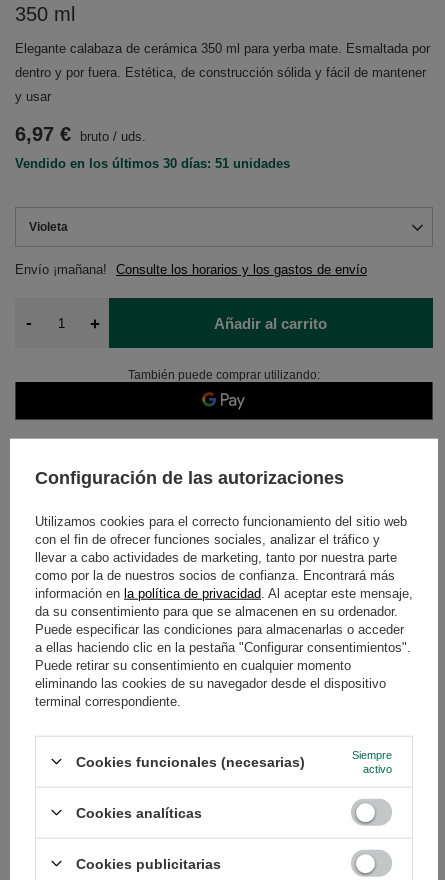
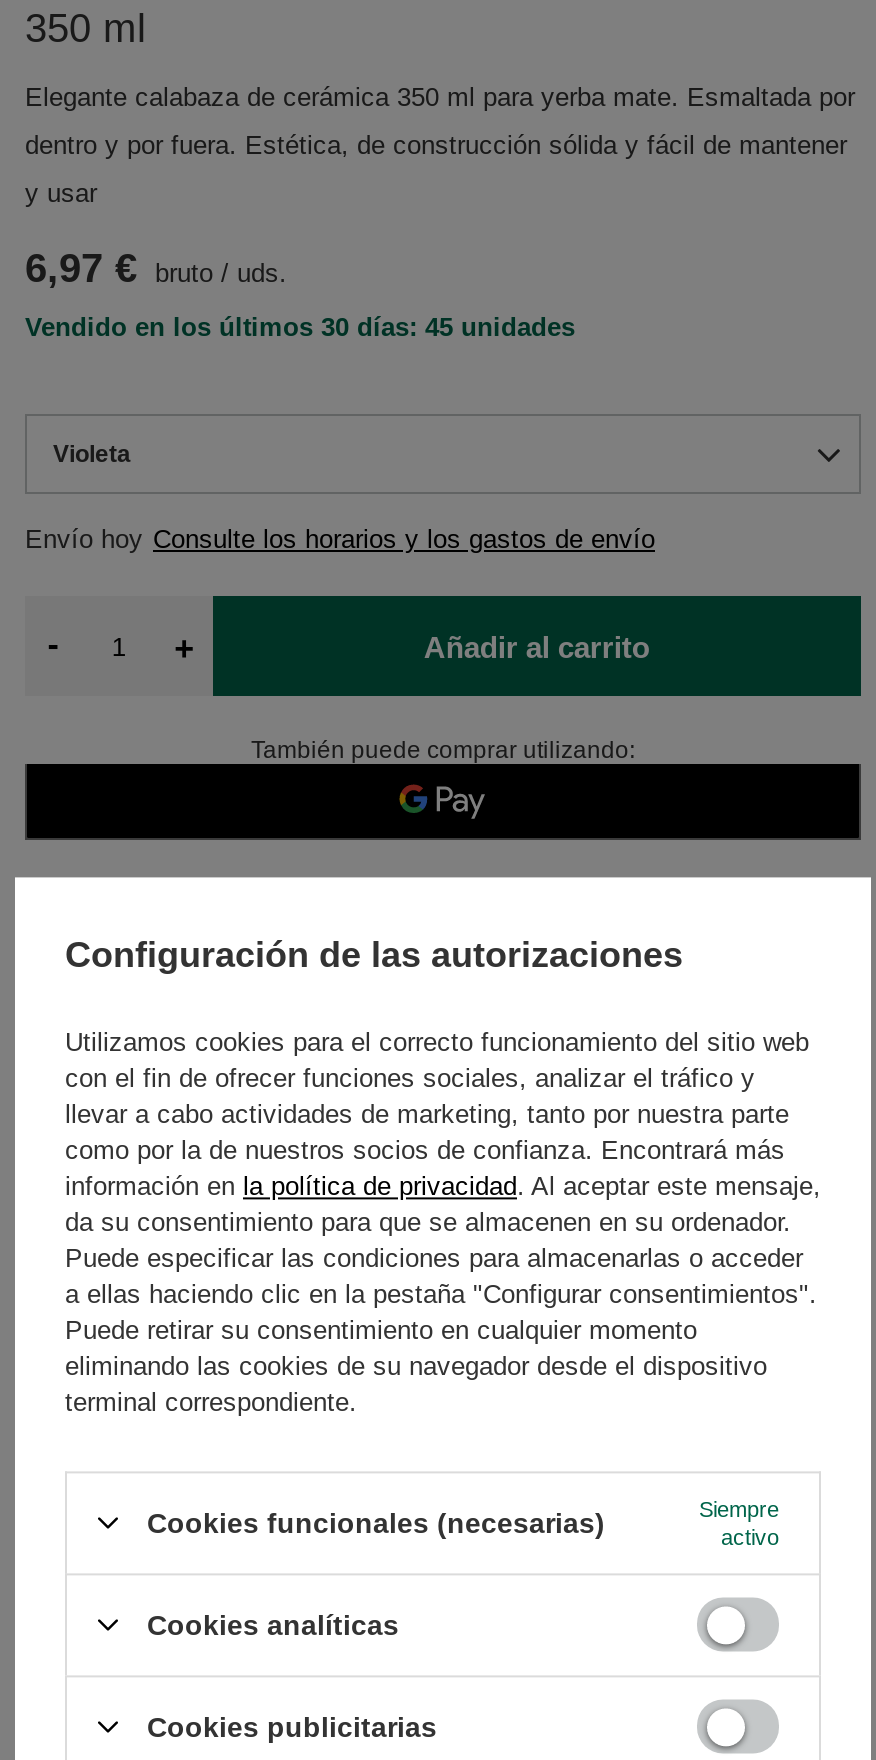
[15,156,290,171] Vendido en los últimos 30 días: 51 unidades -> [25,312,575,342] Vendido en los últimos 30 días: 45 unidades
[15,262,367,277] Envío ¡mañana! Consulte los horarios y los gastos de envío -> [25,524,655,554] Envío hoy Consulte los horarios y los gastos de envío

